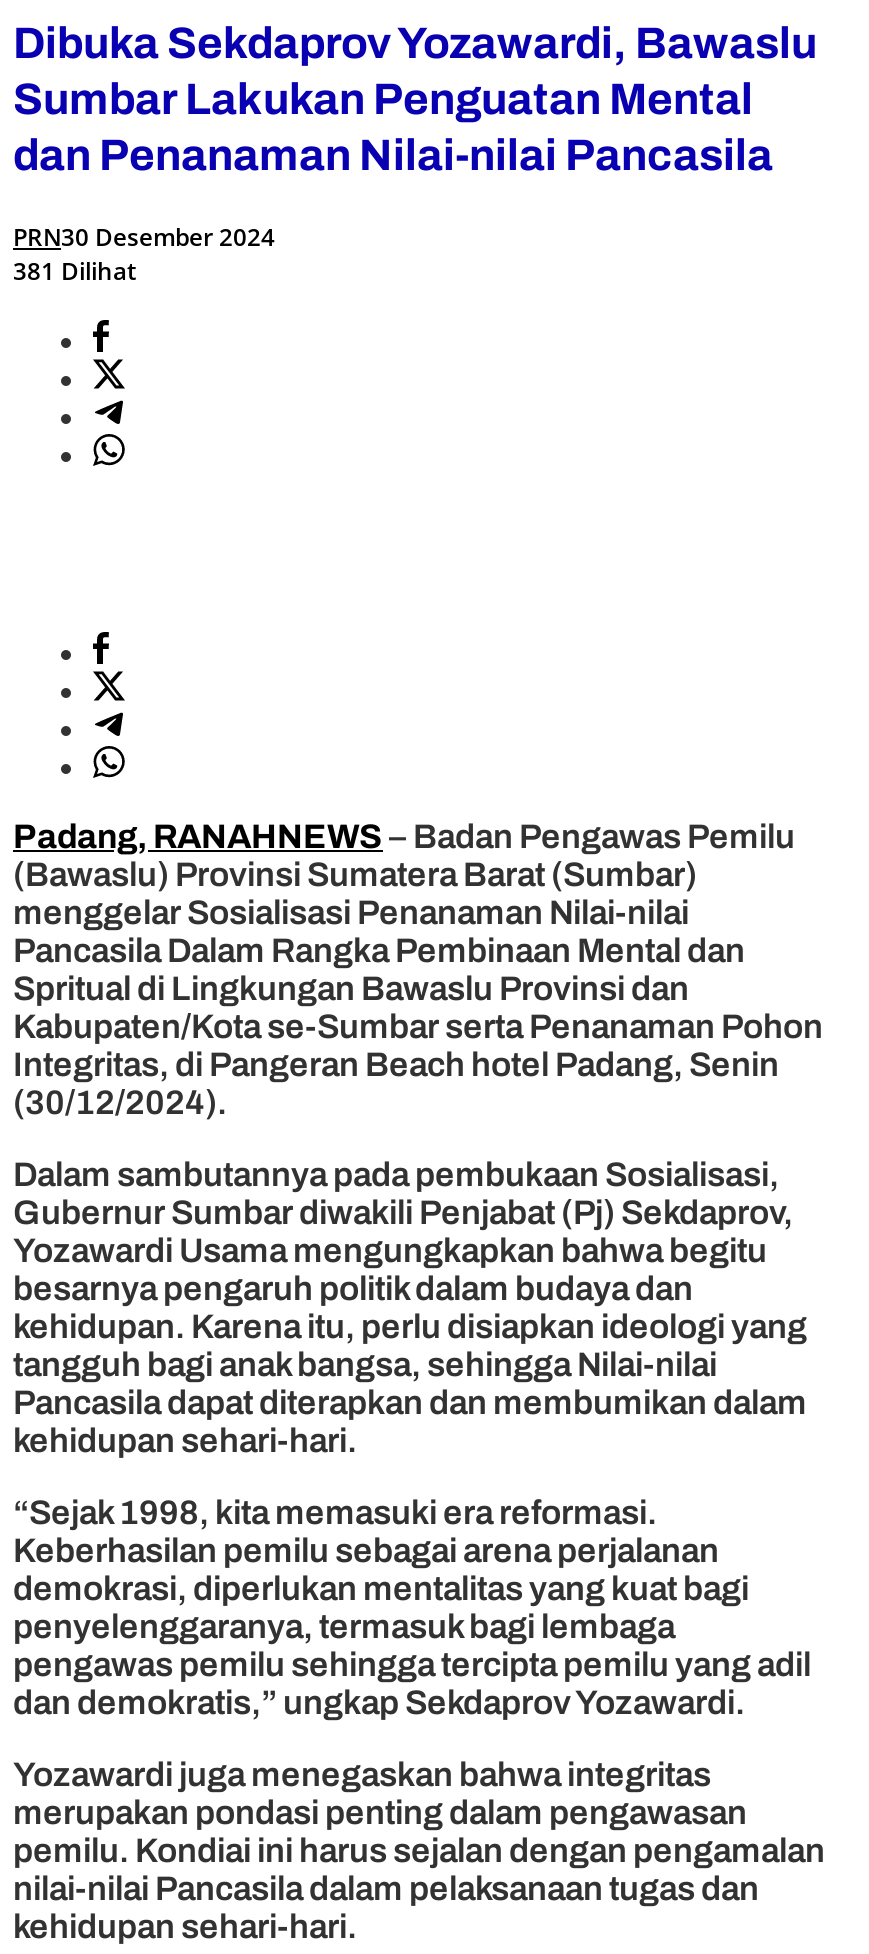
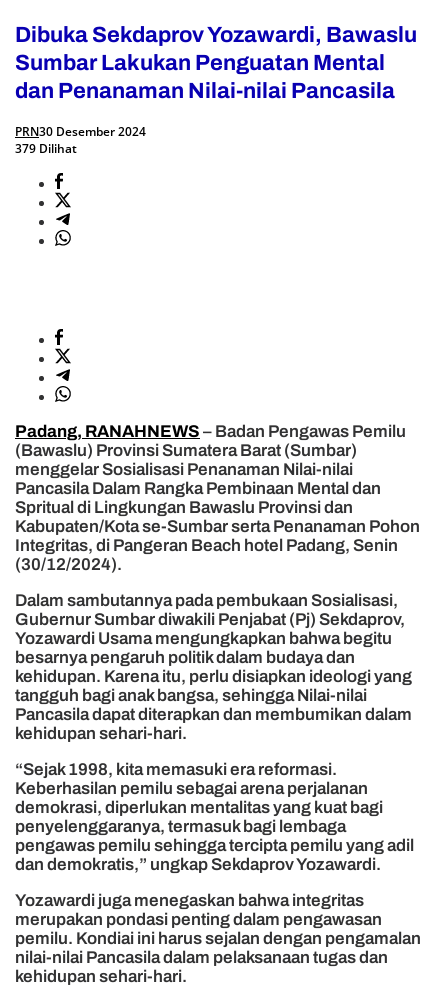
[13,254,137,288] 381 Dilihat -> [15,140,77,157] 379 Dilihat

